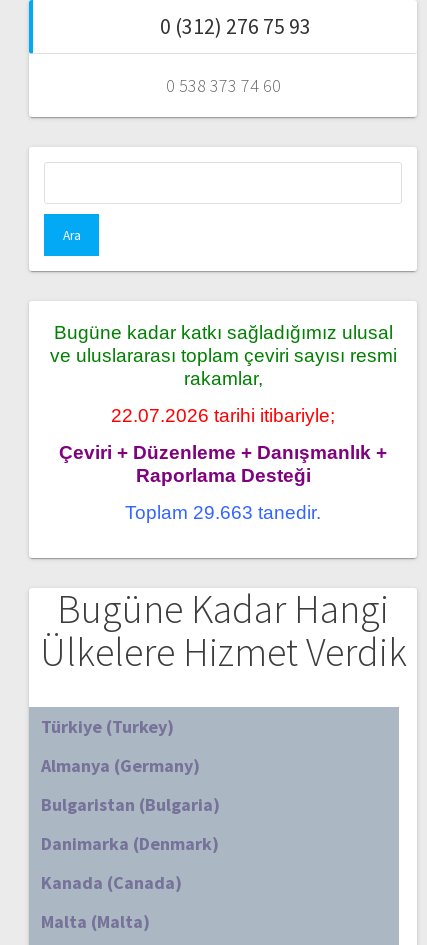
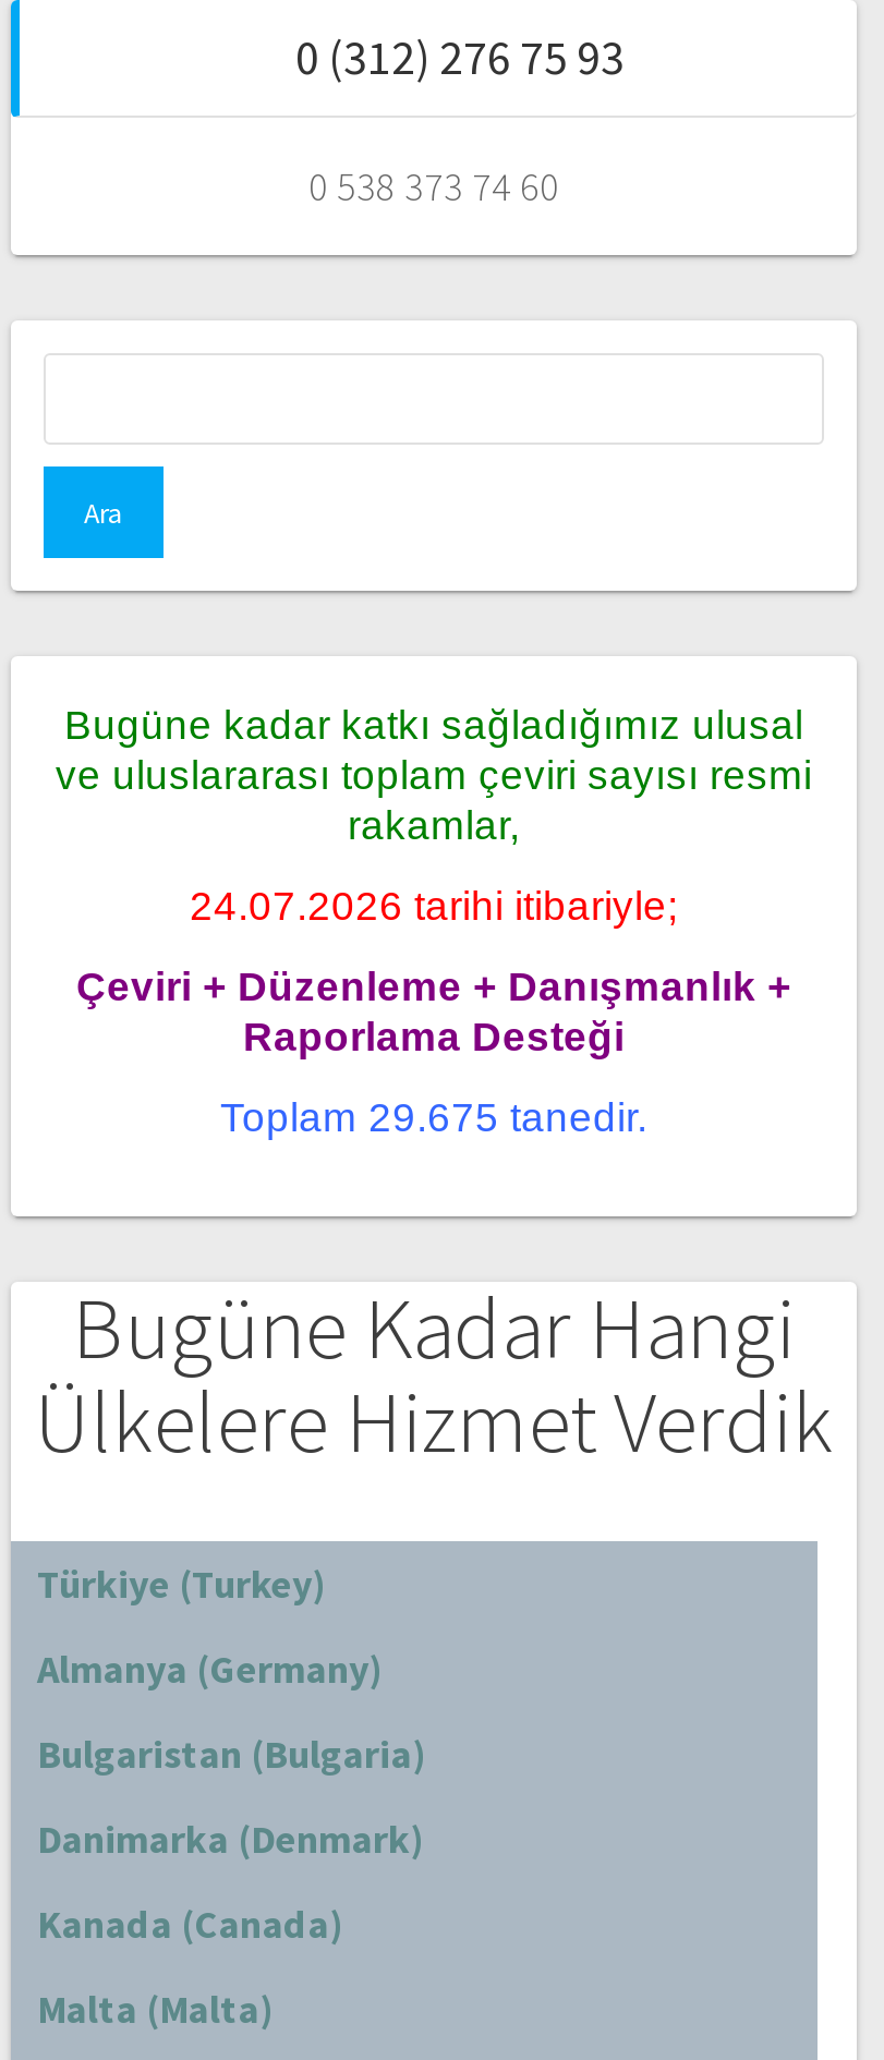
[111,405,335,426] 22.07.2026 tarihi itibariyle; -> [190,884,678,929] 24.07.2026 tarihi itibariyle;
[125,502,321,523] Toplam 29.663 tanedir. -> [220,1095,647,1141] Toplam 29.675 tanedir.

